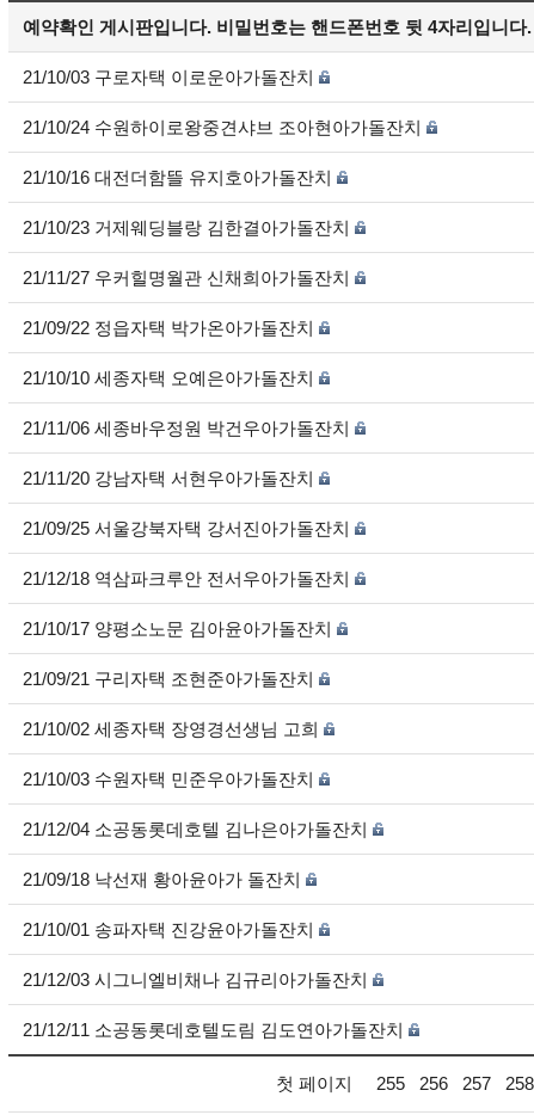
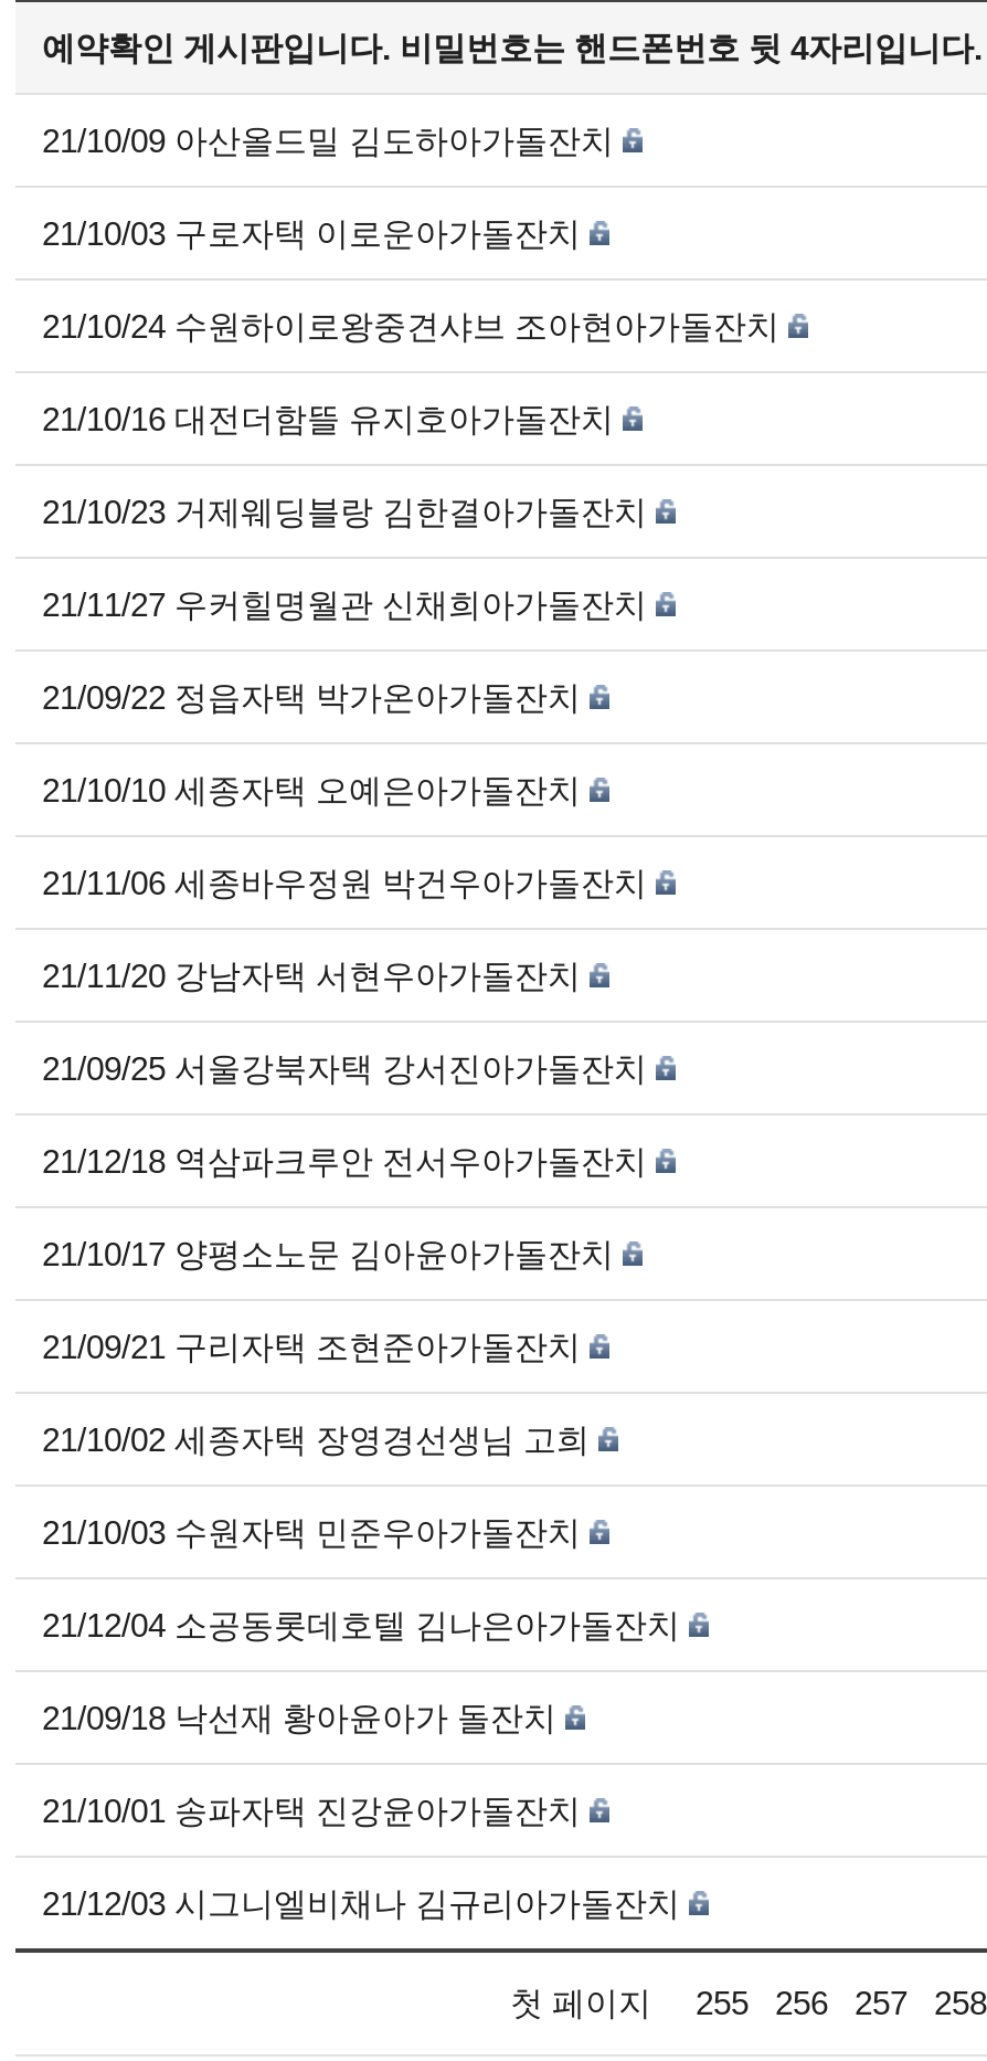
none -> [42,122,614,159] 21/10/09 아산올드밀 김도하아가돌잔치
moved [23,67,422,990] -> [42,214,779,1922]: 21/10/03 구로자택 이로운아가돌잔치 | 21/10/24 수원하이로왕중견샤브 조아현아가돌잔치 | 21/10/16 대전더함뜰 유지호아가돌잔치 | ... | 21/10/01 송파자택 진강윤아가돌잔치 | 21/12/03 시그니엘비채나 김규리아가돌잔치
[23,1020,404,1040] 21/12/11 소공동롯데호텔도림 김도연아가돌잔치 -> none

